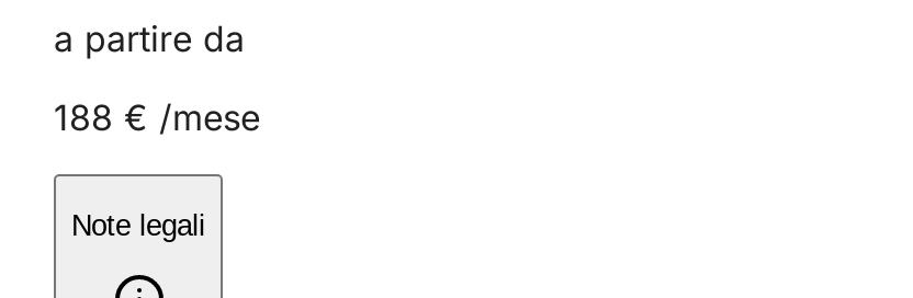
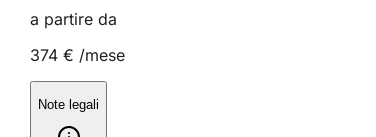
[54,96,260,139] 188 € /mese -> [30,45,125,65] 374 € /mese

